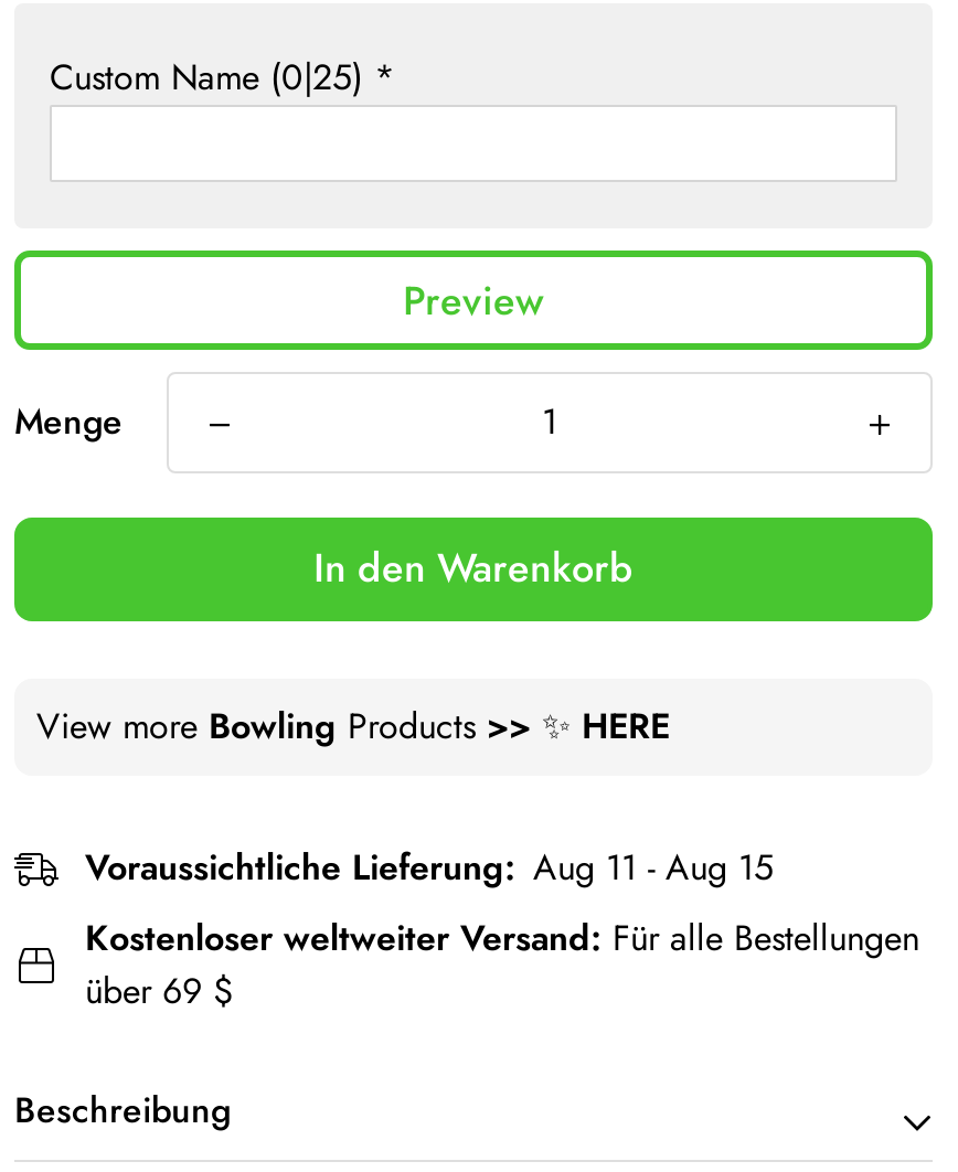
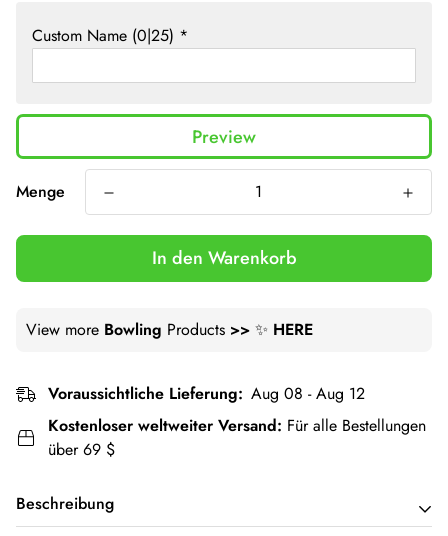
[85,843,774,894] Voraussichtliche Lieferung: Aug 11 - Aug 15 -> [48,382,365,405] Voraussichtliche Lieferung: Aug 08 - Aug 12

